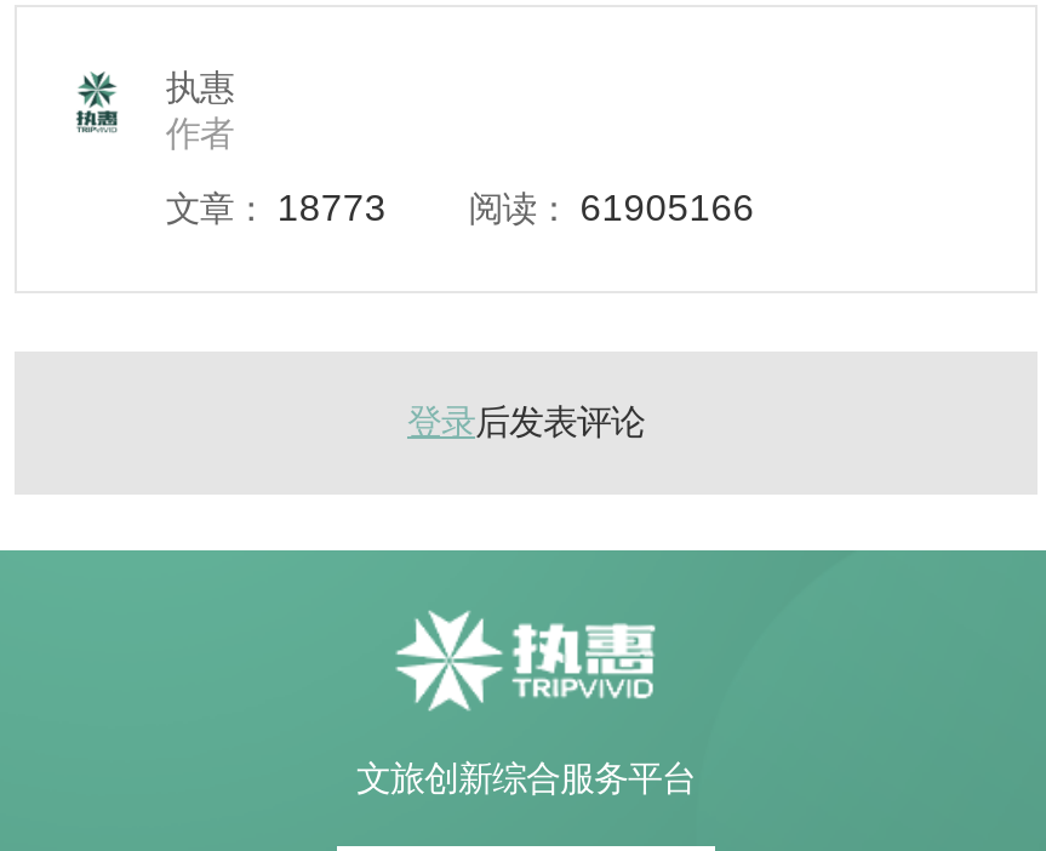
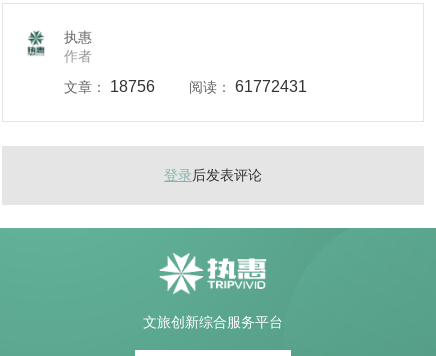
[166,186,386,227] 文章： 18773 -> [64,78,155,95] 文章： 18756
[468,186,754,227] 阅读： 61905166 -> [189,78,307,95] 阅读： 61772431

